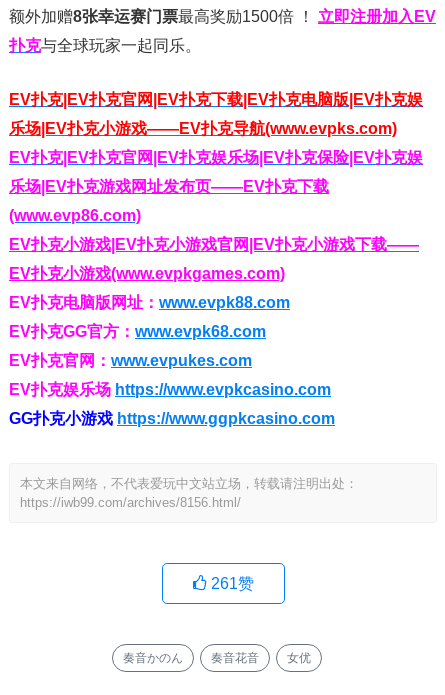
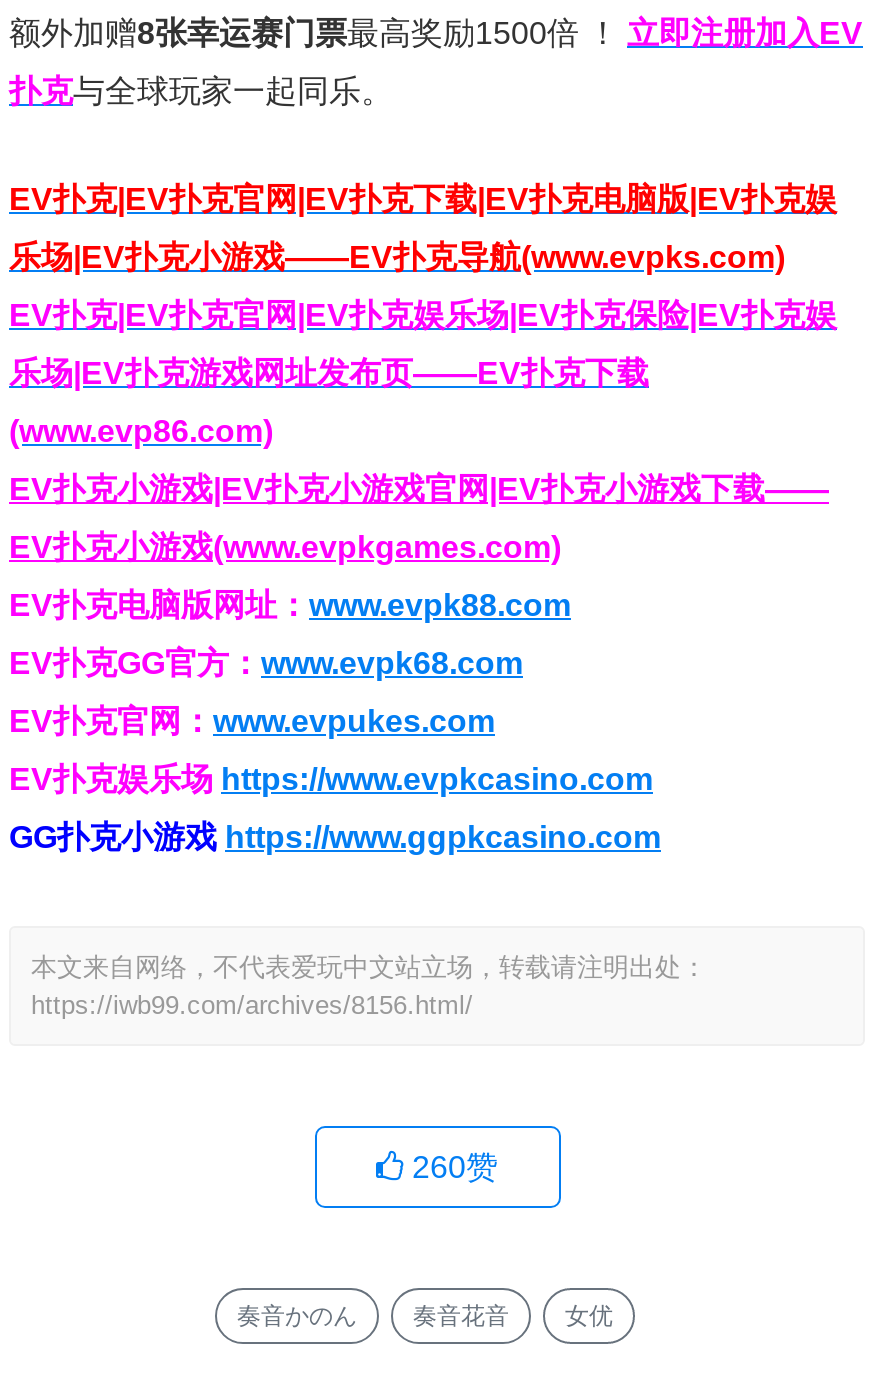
[206,575,253,592] 261赞 -> [404,1150,498,1184] 260赞

